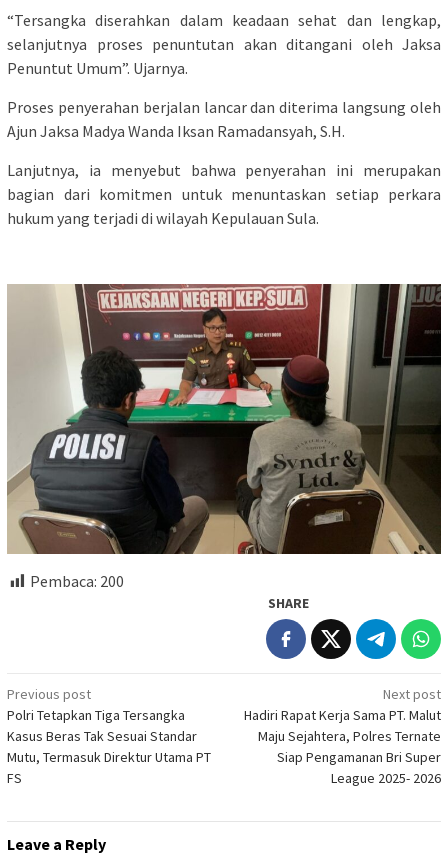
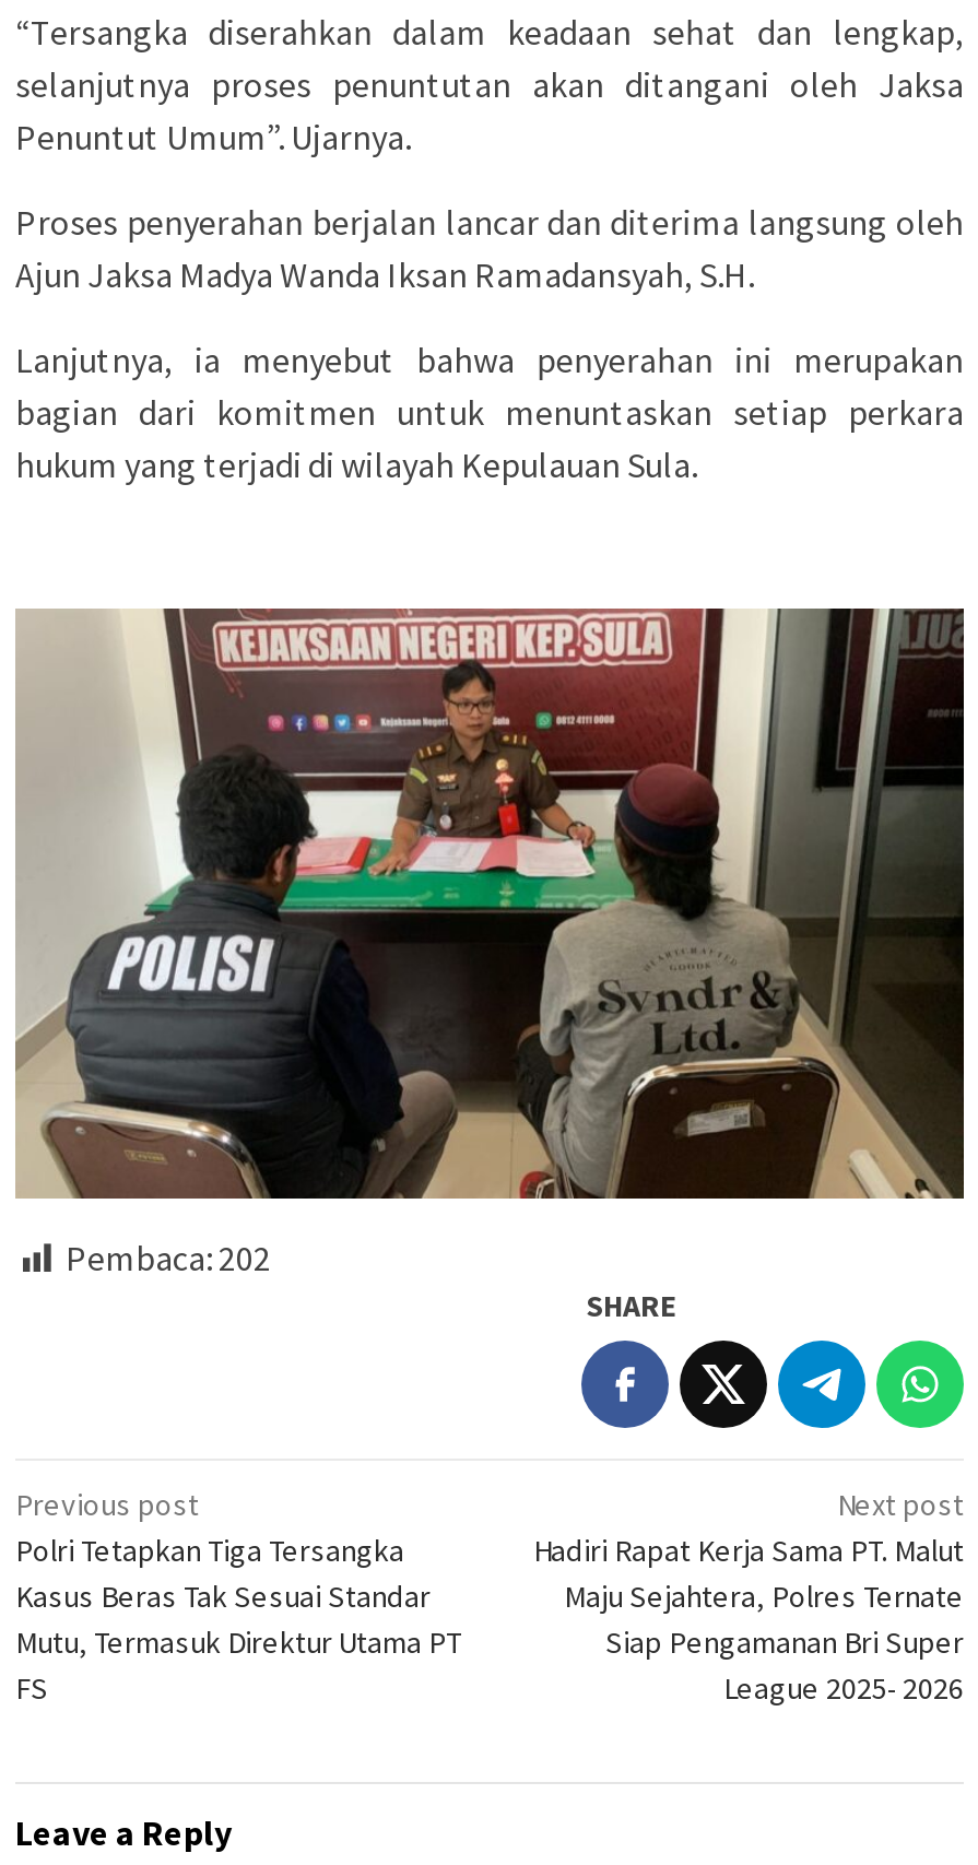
[30,571,124,591] Pembaca: 200 -> [66,1236,271,1279] Pembaca: 202

